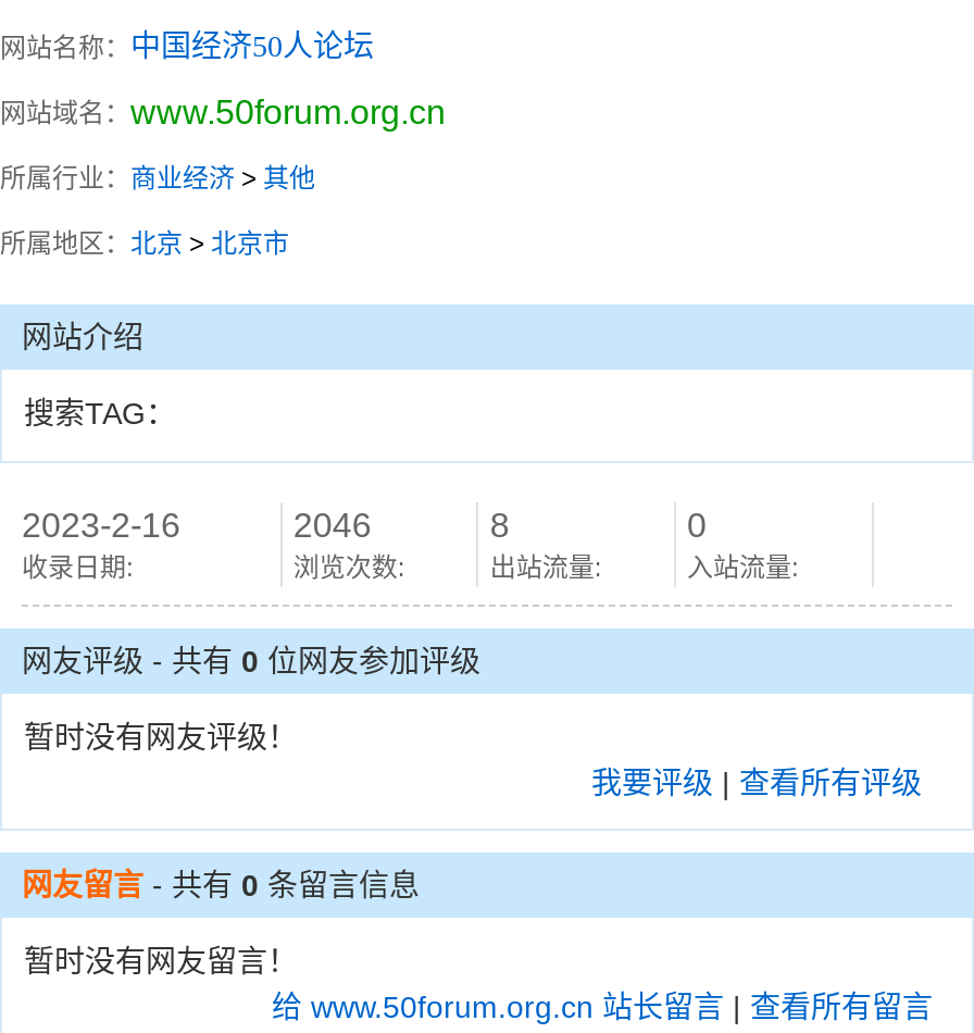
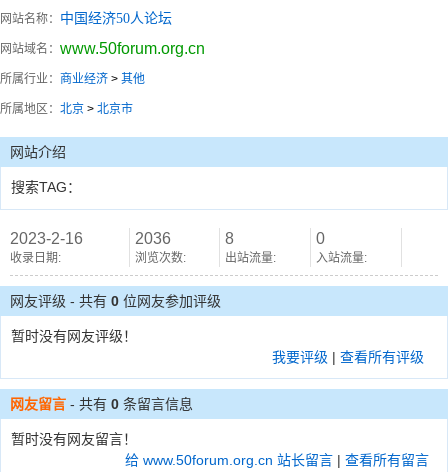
[293,507,371,544] 2046 -> [135,230,171,247] 2036

